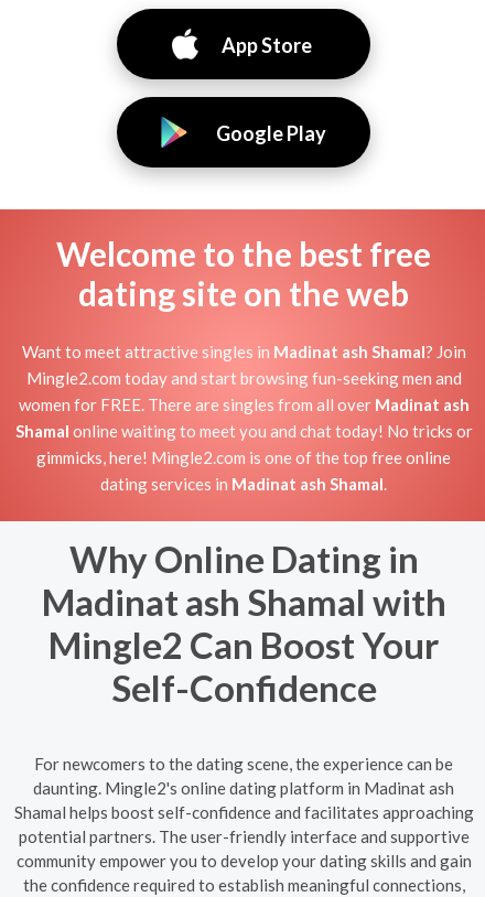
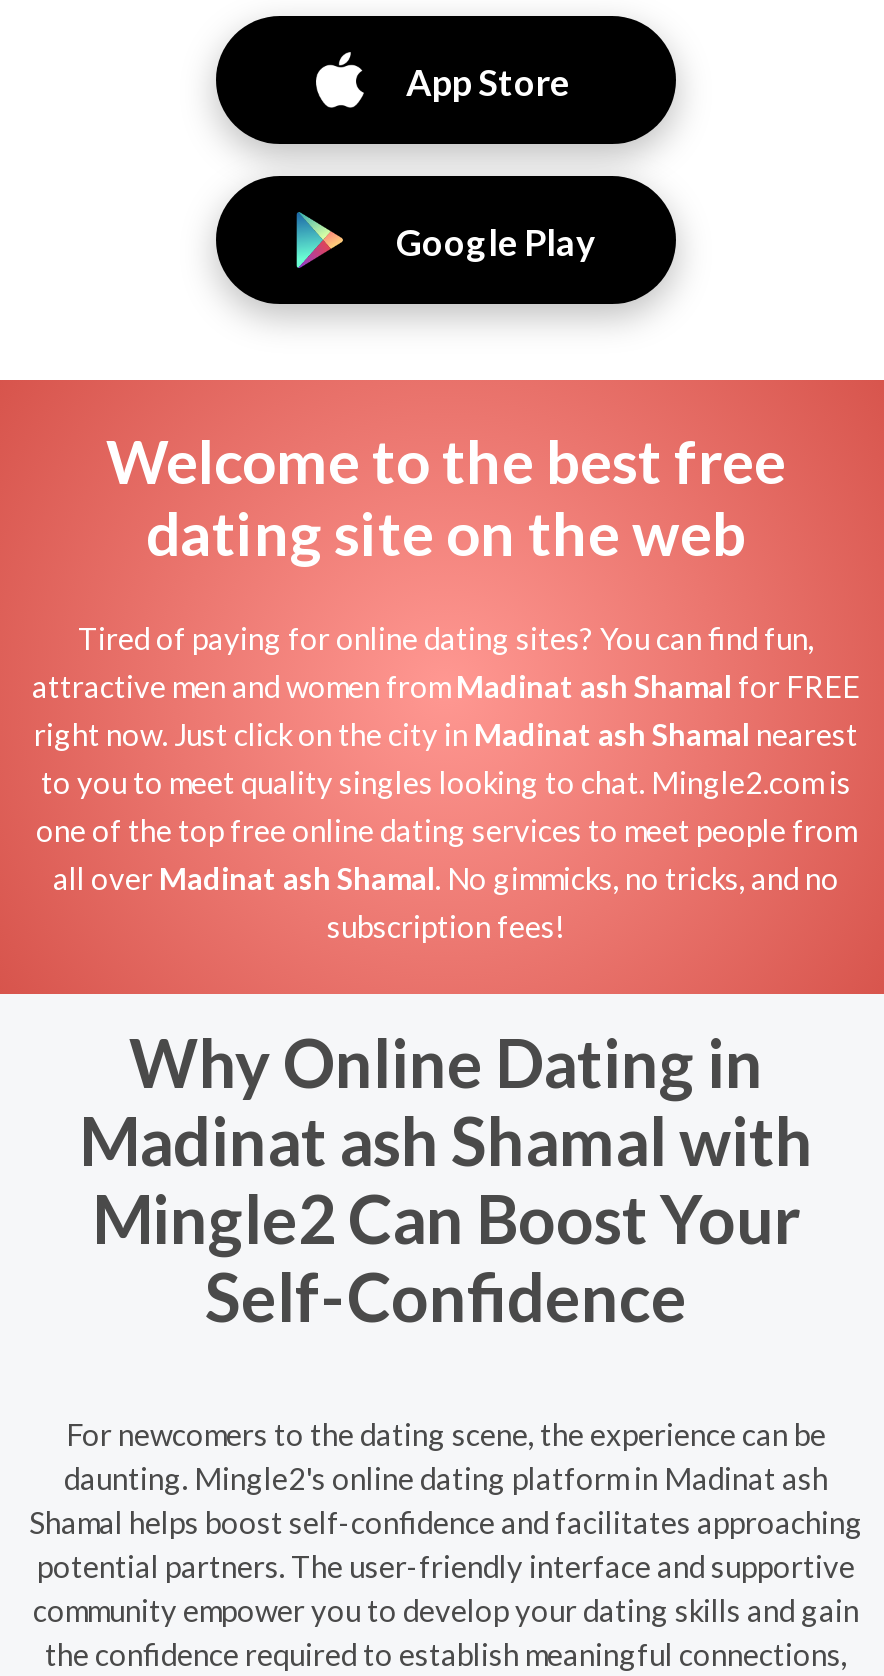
[15,341,472,493] Want to meet attractive singles in Madinat ash Shamal? Join | Mingle2.com today and start browsing fun-seeking men and | women for FREE. There are singles from all over Madinat ash | Shamal online waiting to meet you and chat today! No tricks or | gimmicks, here! Mingle2.com is one of the top free online | dating services in Madinat ash Shamal. -> [32,619,860,943] Tired of paying for online dating sites? You can find fun, | attractive men and women from Madinat ash Shamal for FREE | right now. Just click on the city in Madinat ash Shamal nearest | to you to meet quality singles looking to chat. Mingle2.com is | one of the top free online dating services to meet people from | all over Madinat ash Shamal. No gimmicks, no tricks, and no | subscription fees!

